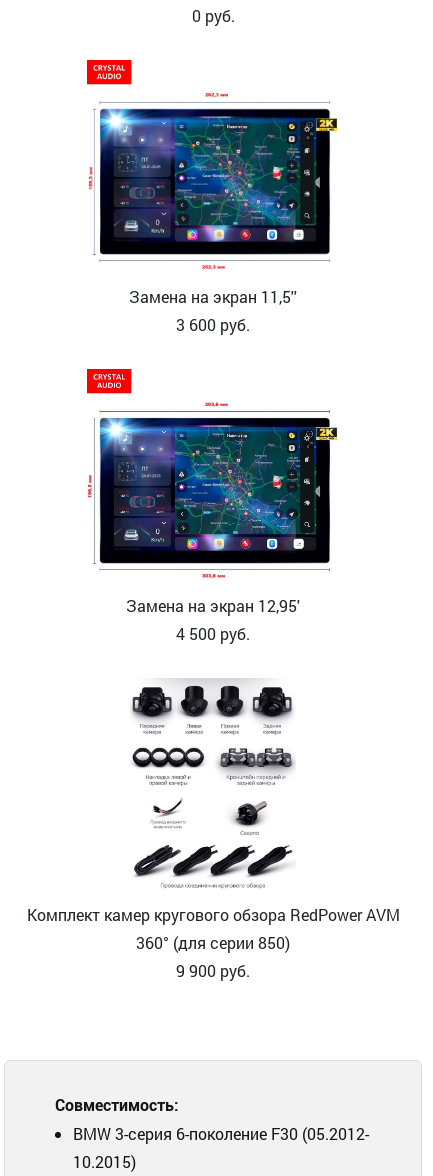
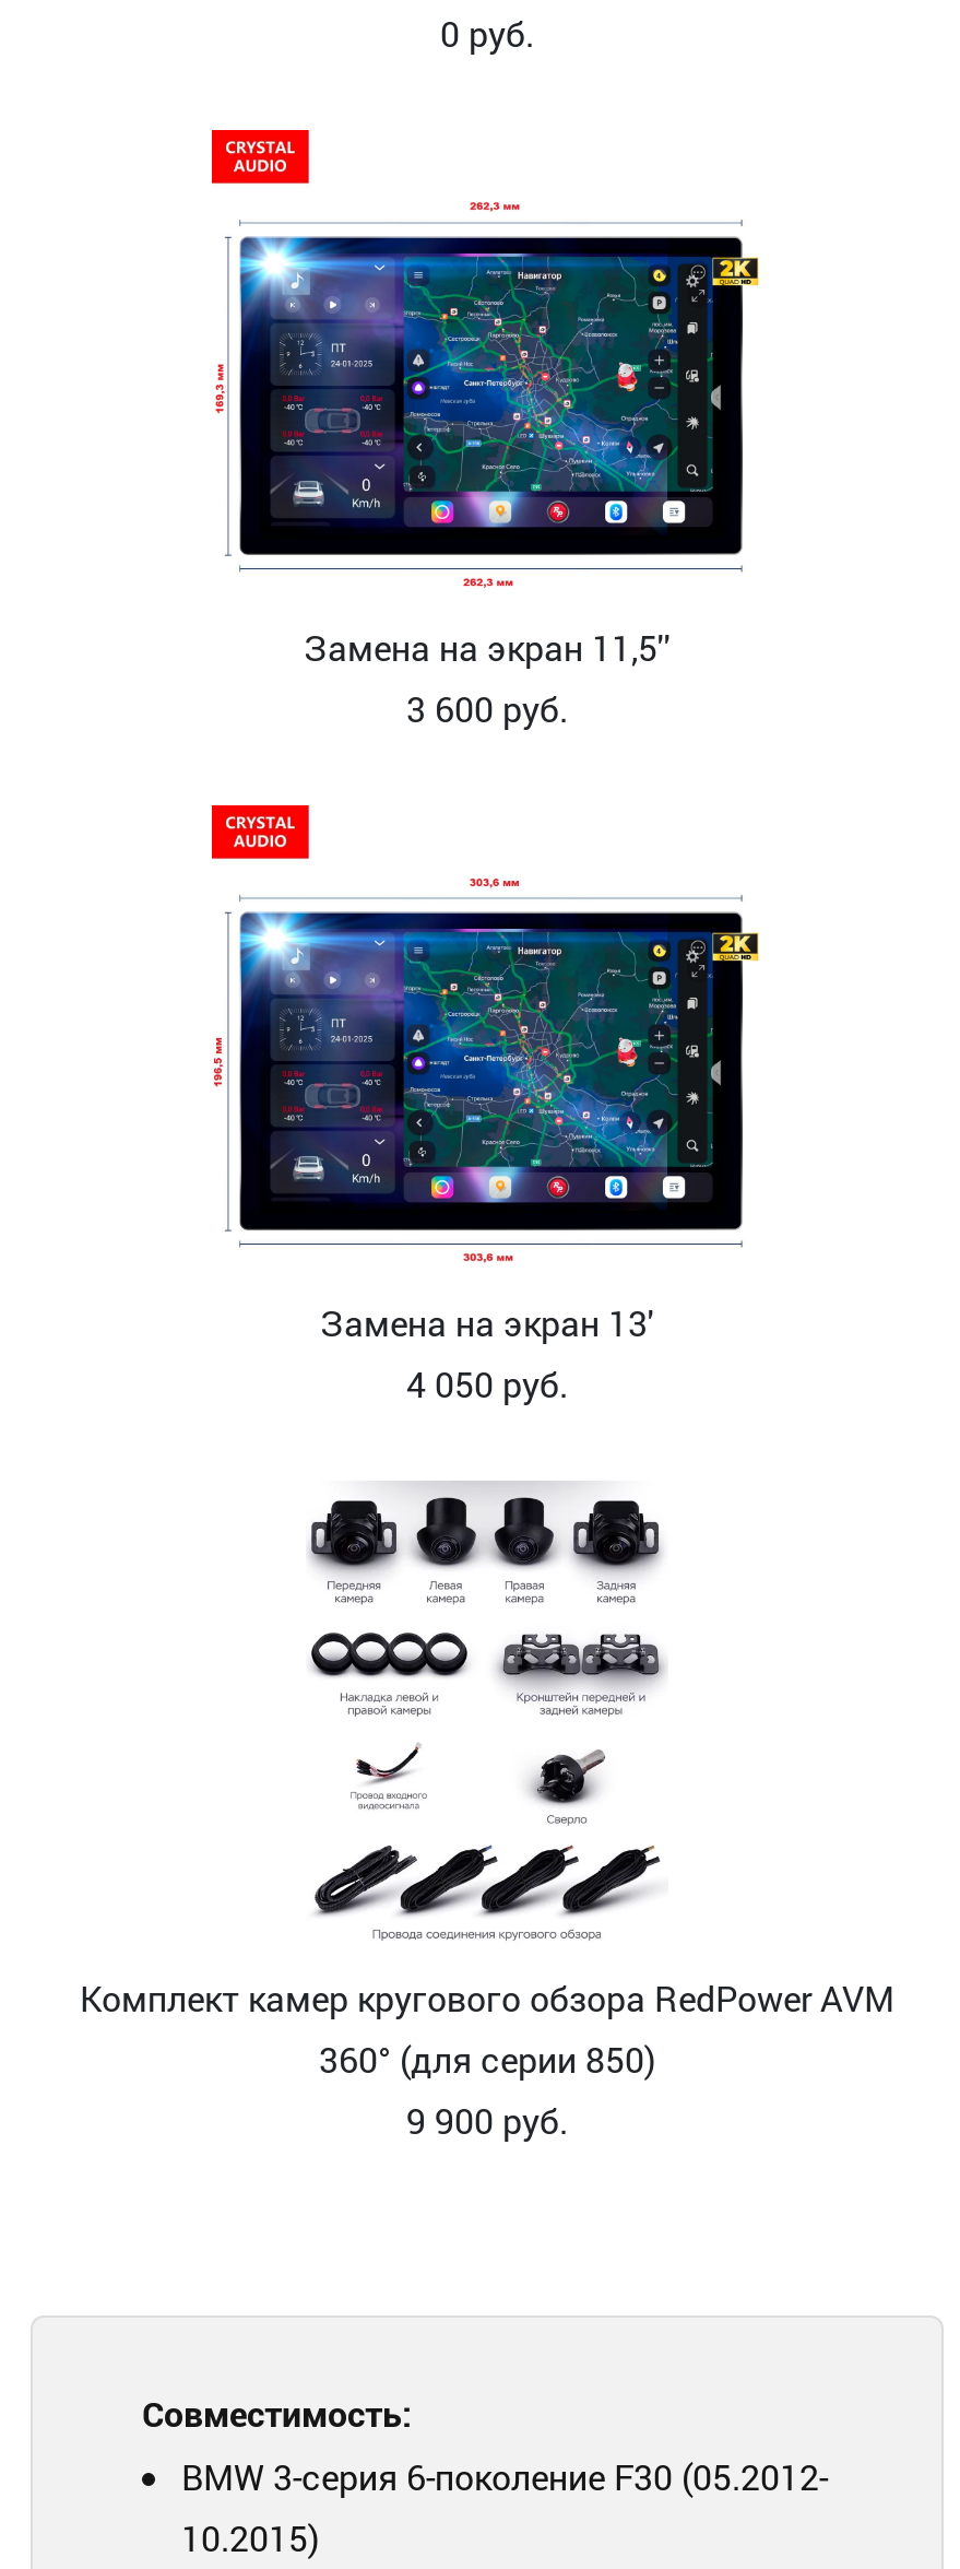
[126,595,300,616] Замена на экран 12,95' -> [320,1299,654,1344] Замена на экран 13'
[176,623,250,644] 4 500 руб. -> [406,1360,568,1406] 4 050 руб.

